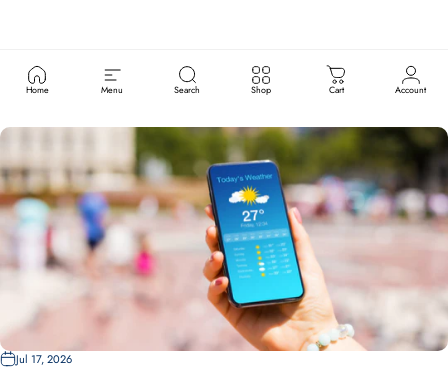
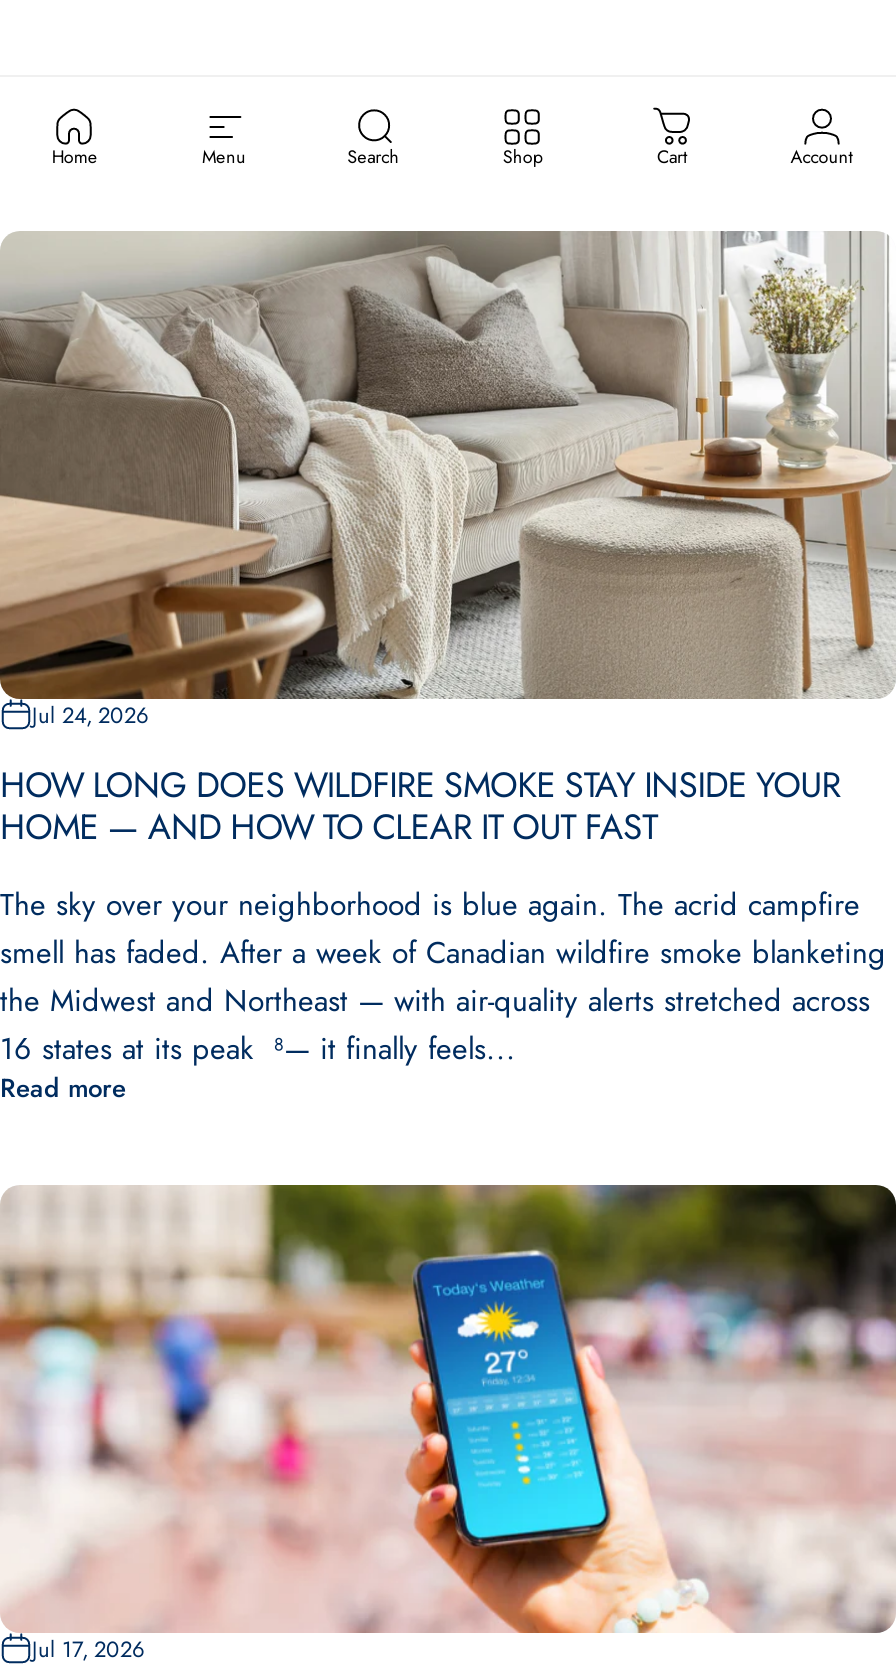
none -> [0,231,890,1107] [image] | Jul 24, 2026 | HOW LONG DOES WILDFIRE SMOKE STAY INSIDE YOUR | HOME — AND HOW TO CLEAR IT OUT FAST | The sky over your neighborhood is blue again. The acrid campfire | smell has faded. After a week of Canadian wildfire smoke blanketing | the Midwest and Northeast — with air-quality alerts stretched across | 16 states at its peak ⁸— it finally feels... | Read more

